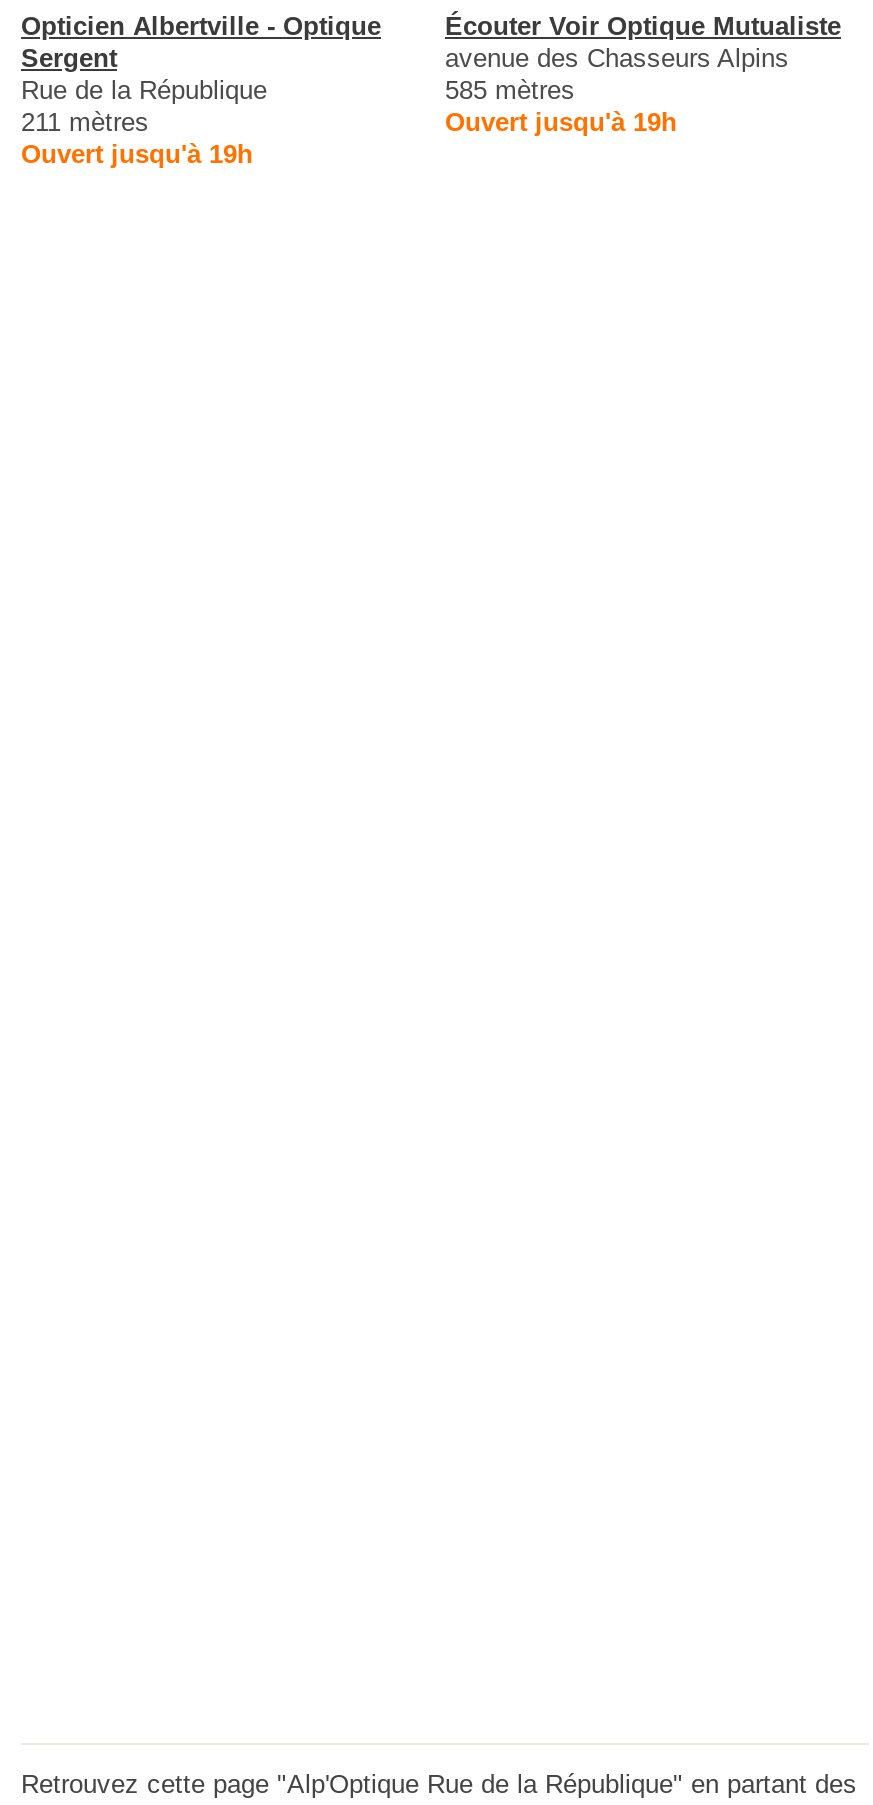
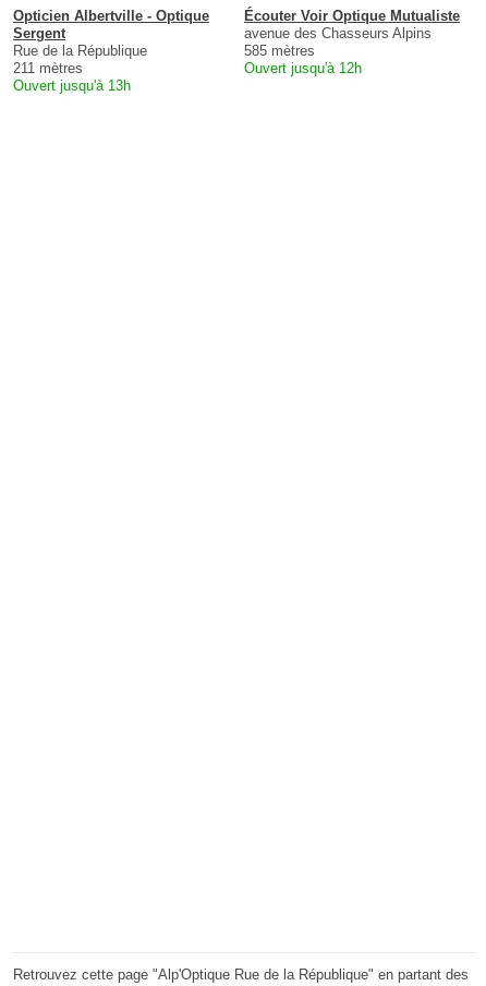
[445,107,677,137] Ouvert jusqu'à 19h -> [244,60,362,76] Ouvert jusqu'à 12h
[21,139,253,169] Ouvert jusqu'à 19h -> [13,77,131,94] Ouvert jusqu'à 13h

